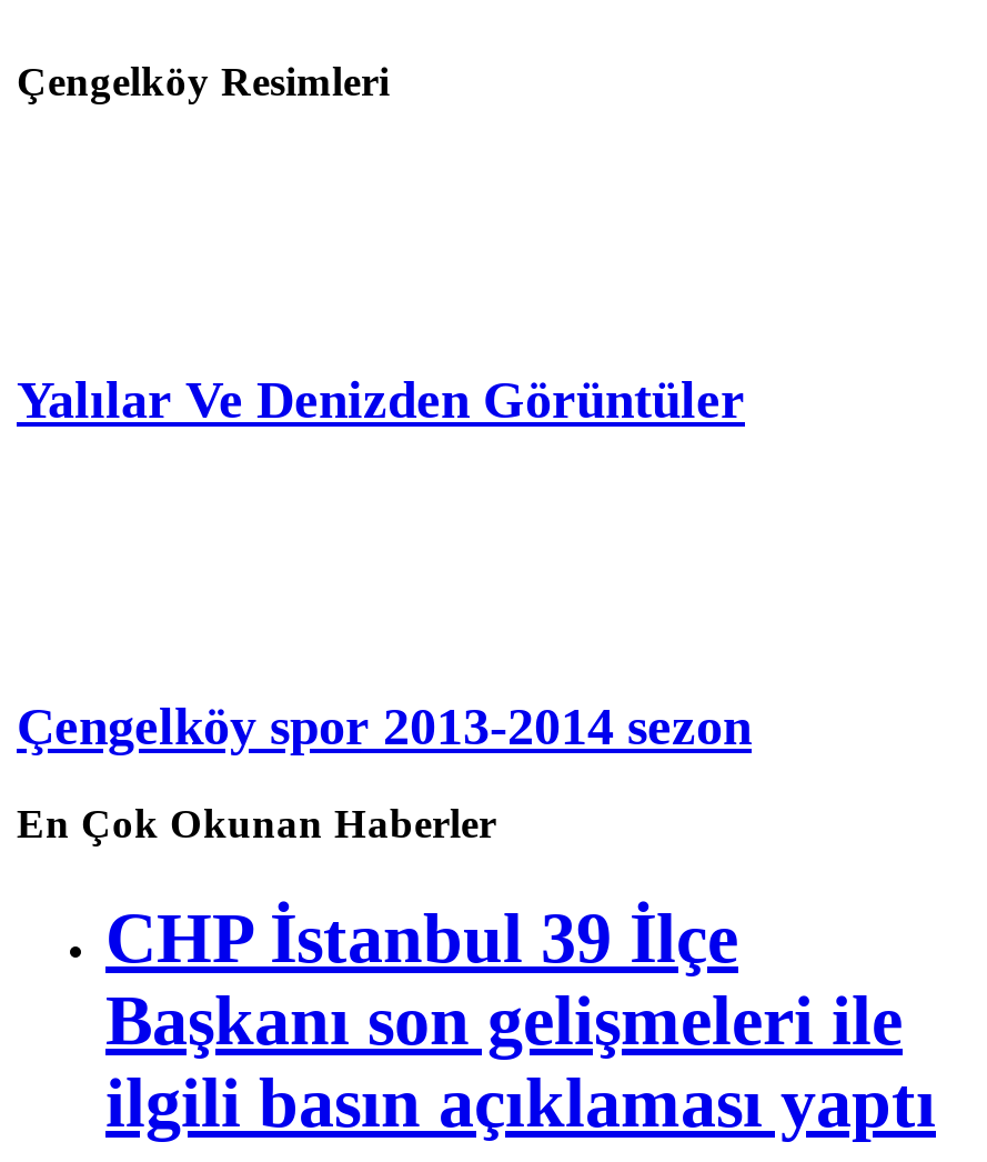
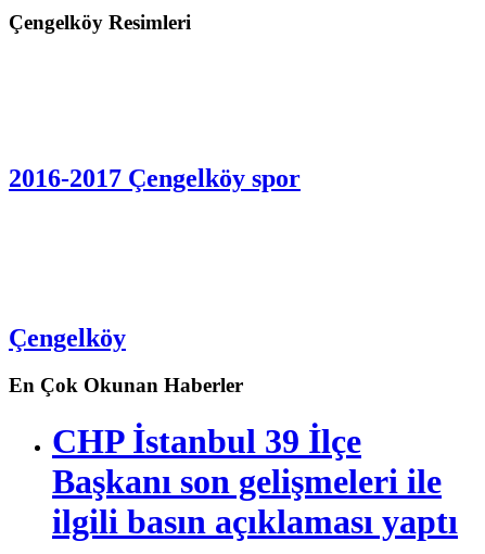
[17,375,745,433] Yalılar Ve Denizden Görüntüler -> [9,164,301,192] 2016-2017 Çengelköy spor
[17,701,752,759] Çengelköy spor 2013-2014 sezon -> [9,323,126,351] Çengelköy

